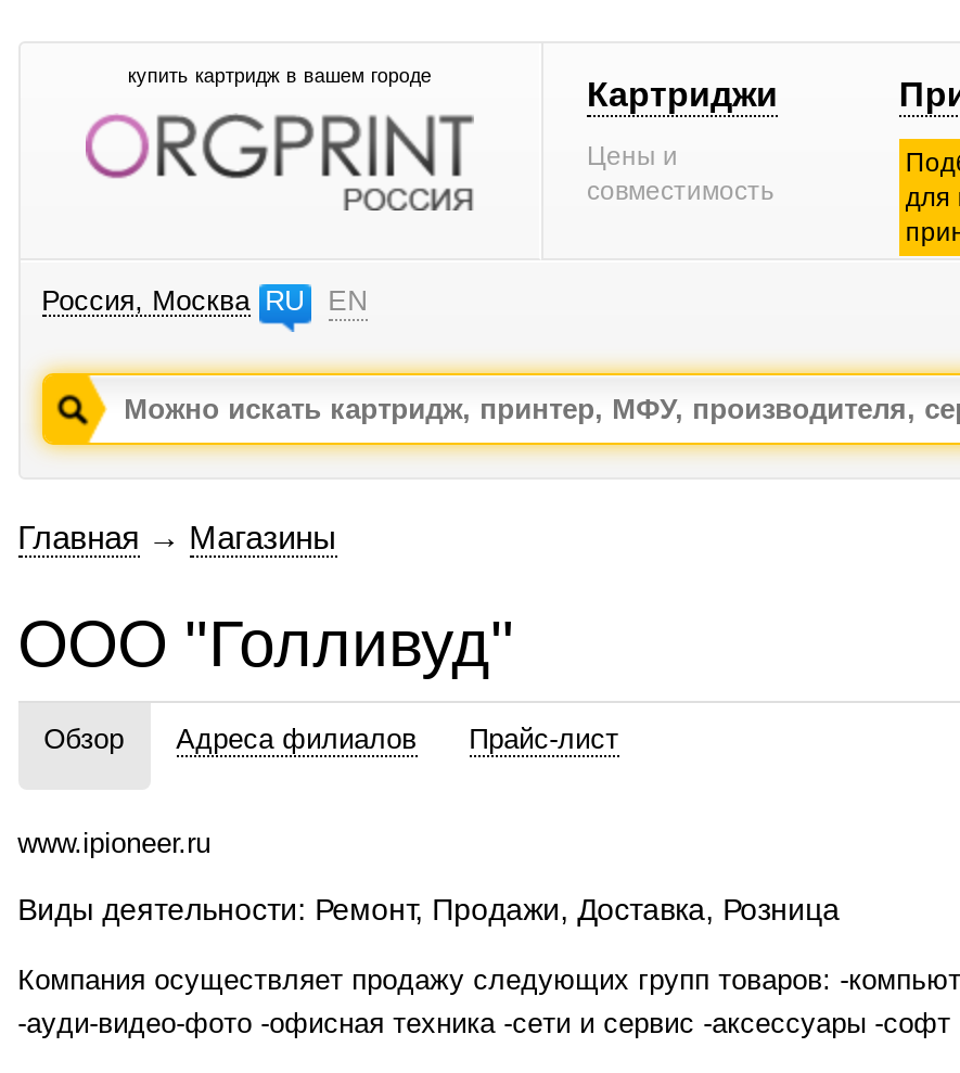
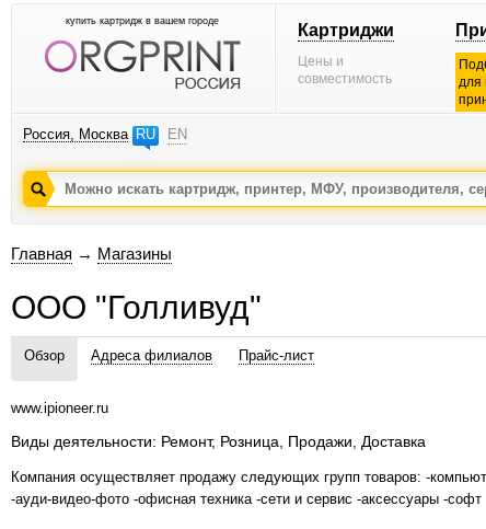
[18,892,840,927] Виды деятельности: Ремонт, Продажи, Доставка, Розница -> [11,433,425,450] Виды деятельности: Ремонт, Розница, Продажи, Доставка

